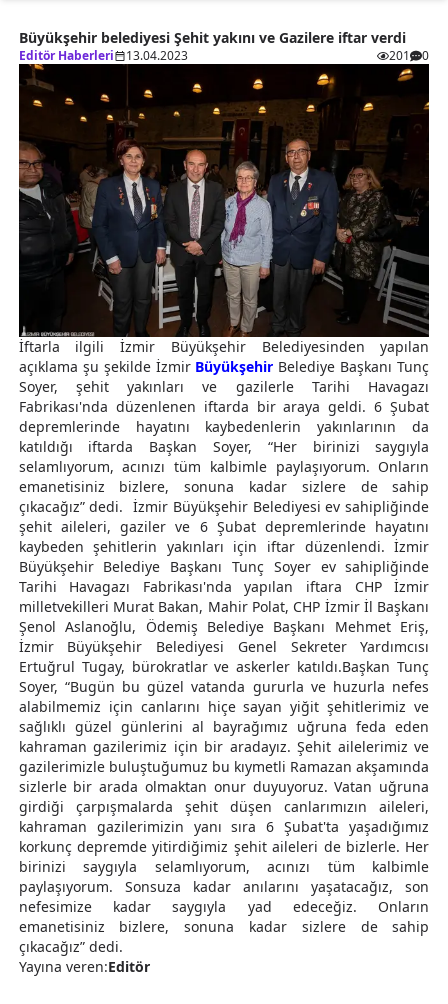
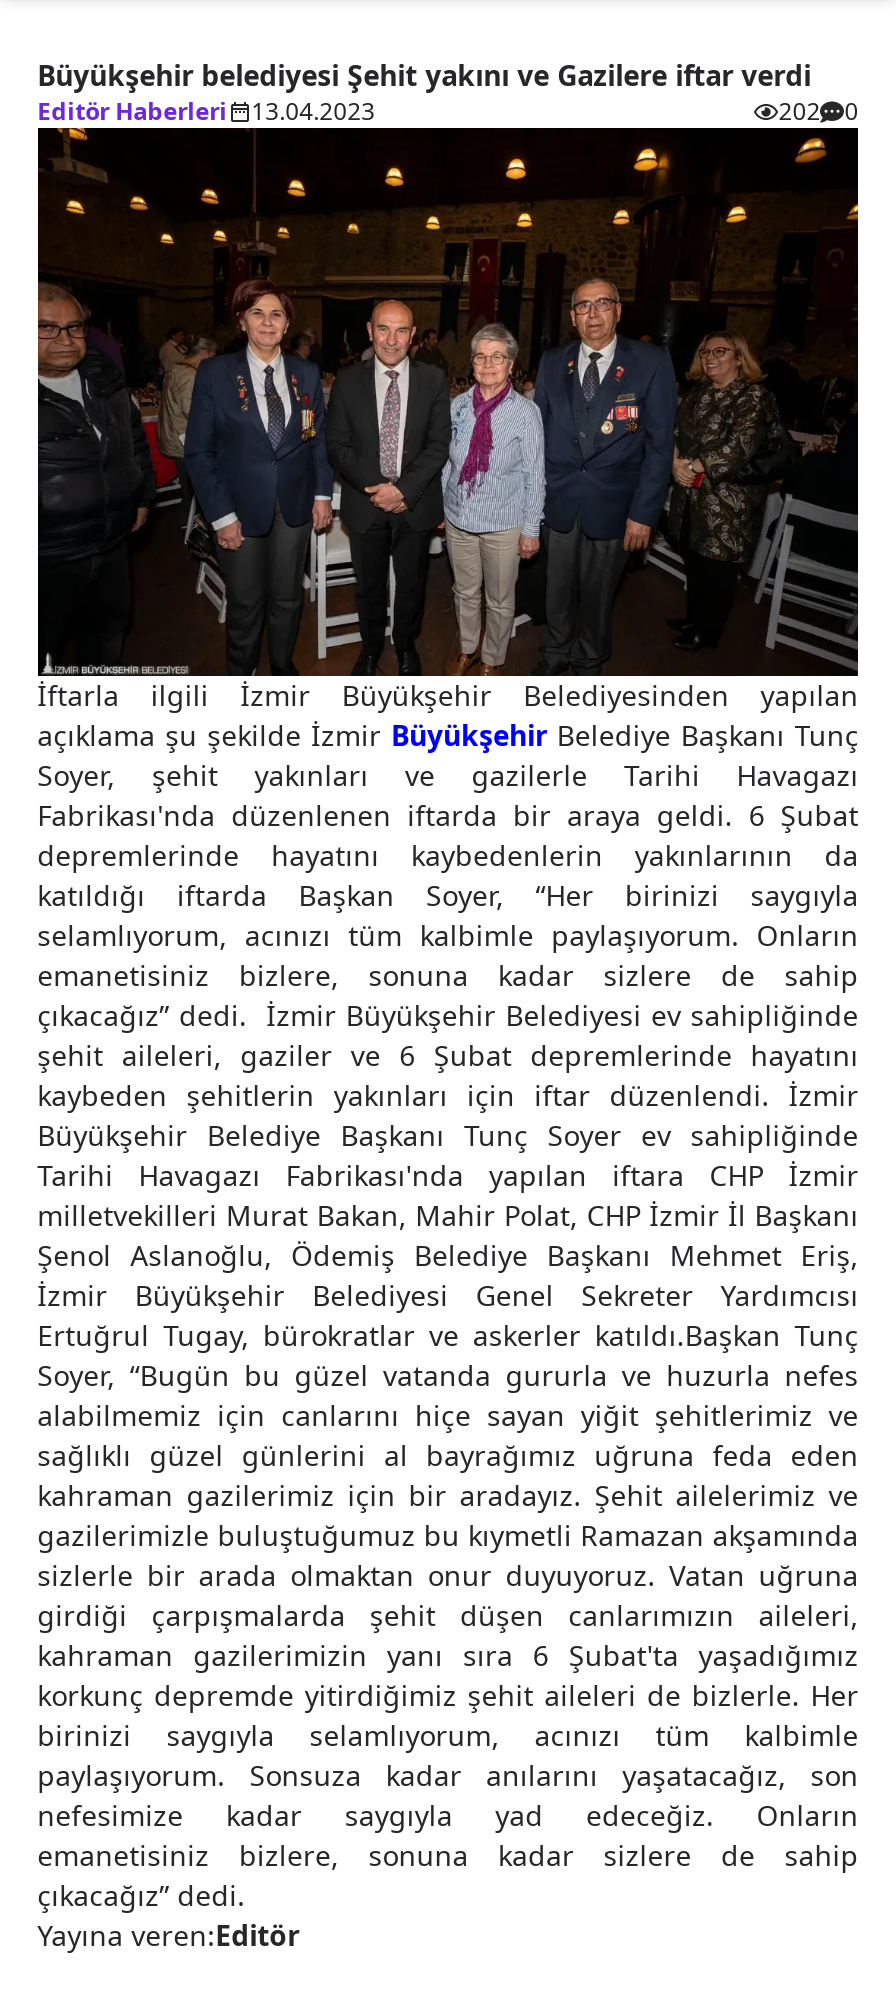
[389,47,429,64] 201 0 -> [779,94,859,128] 202 0

